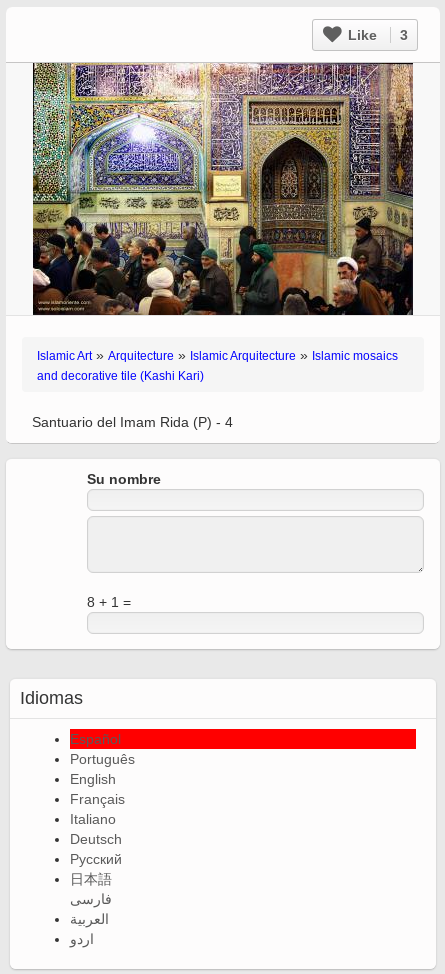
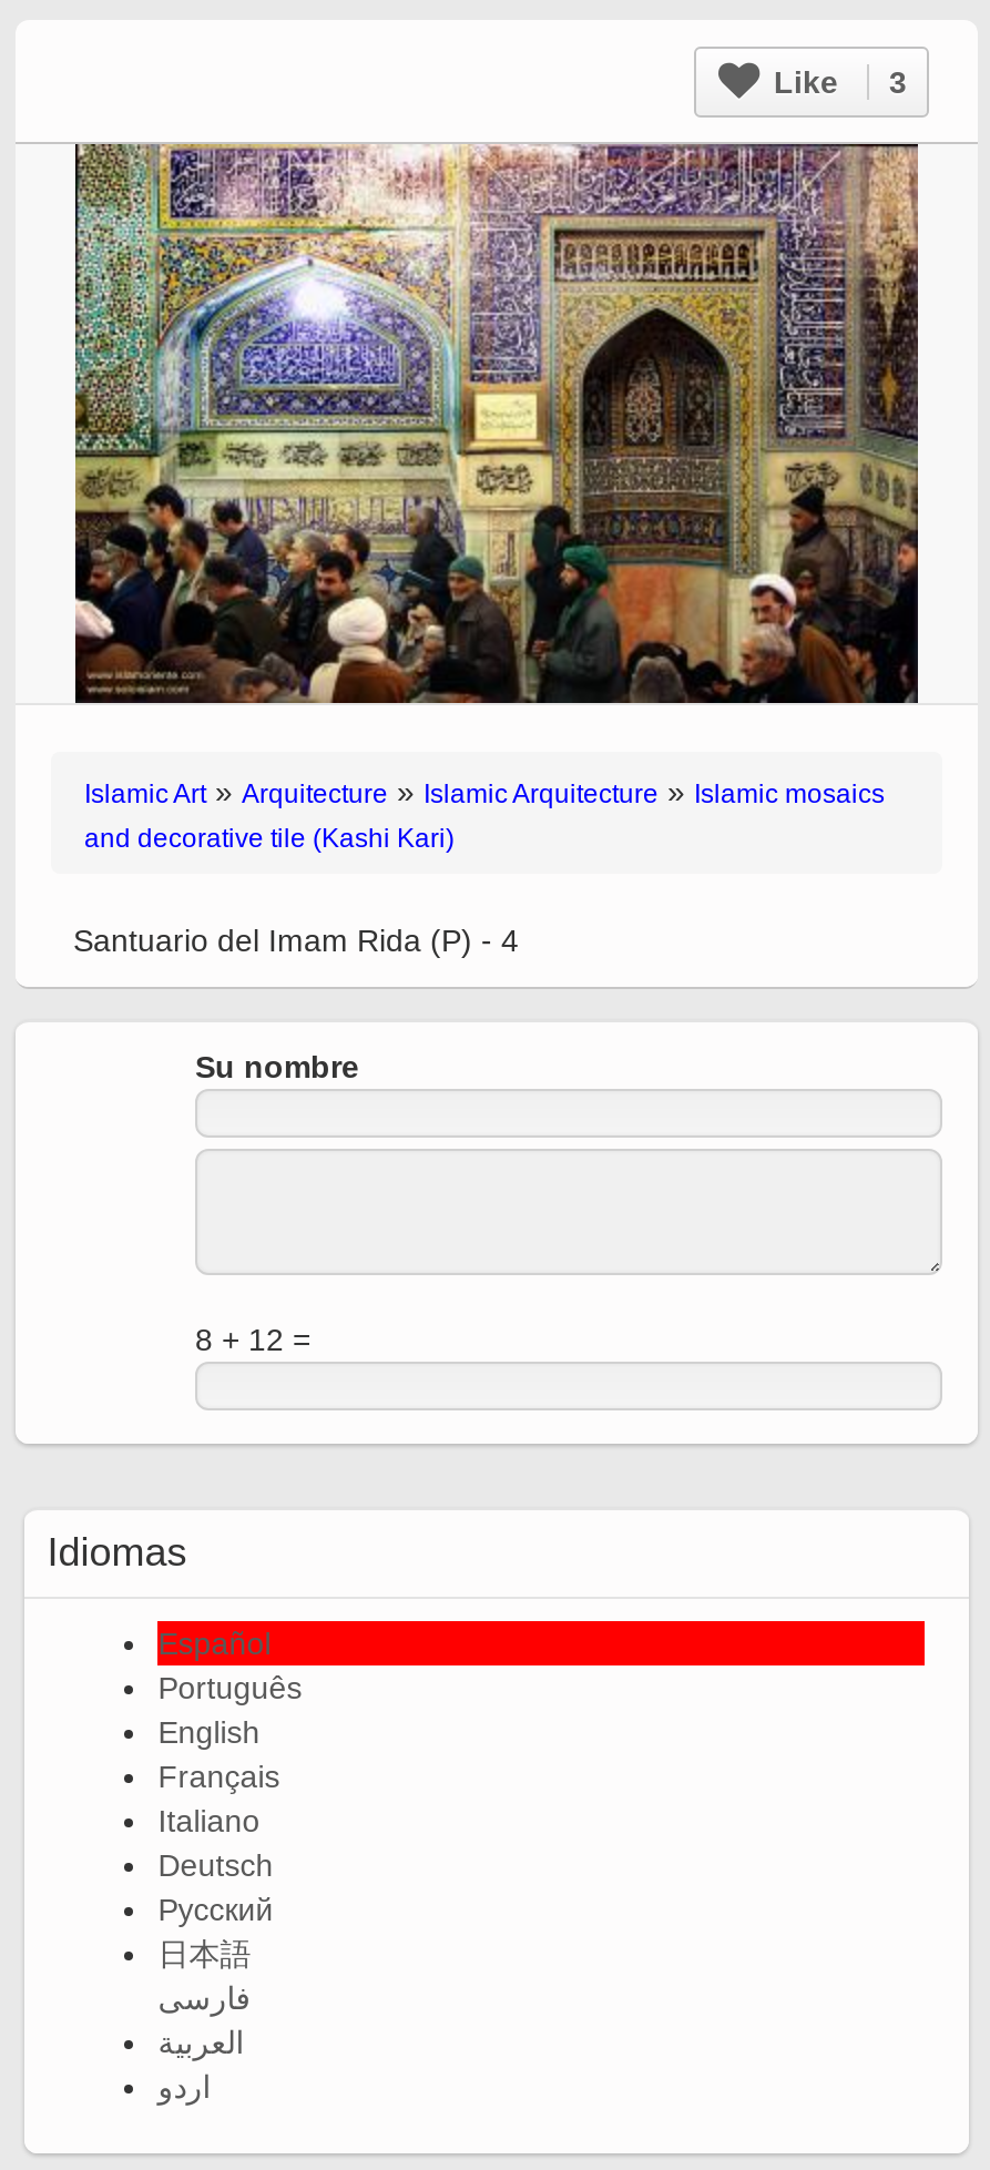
[87,594,131,610] 8 + 1 = -> [195,1322,310,1357] 8 + 12 =

